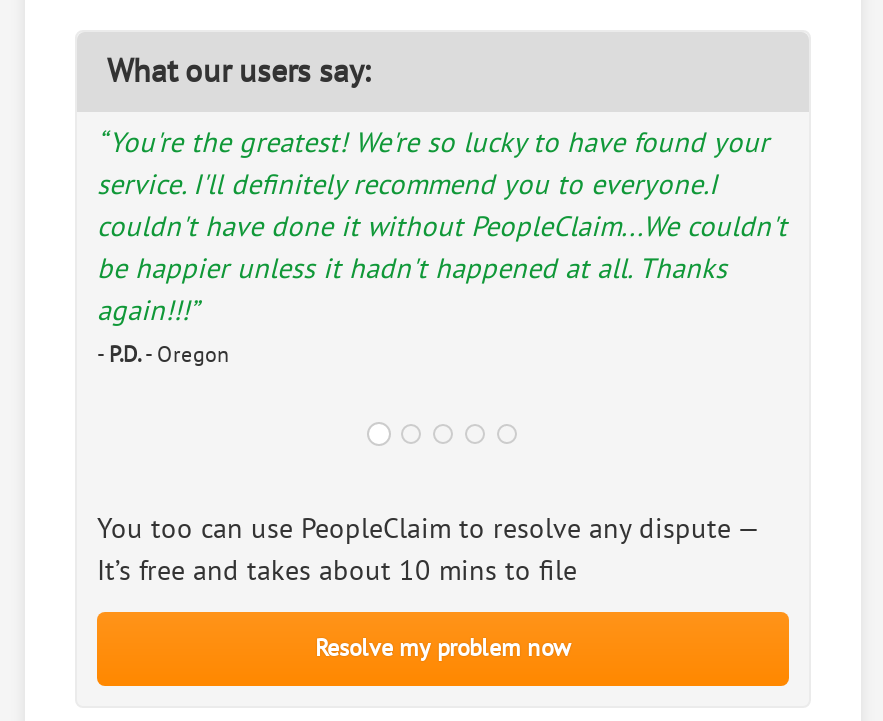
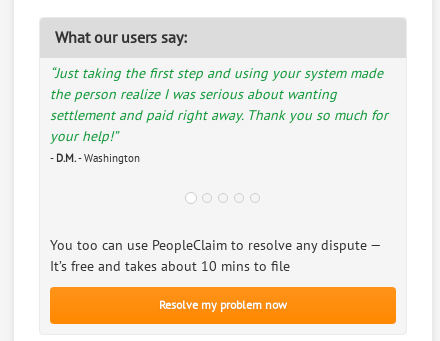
[97,126,787,368] “You're the greatest! We're so lucky to have found your | service. I'll definitely recommend you to everyone.I | couldn't have done it without PeopleClaim...We couldn't | be happier unless it hadn't happened at all. Thanks | again!!!” | - P.D.- Oregon -> [50,65,388,165] “Just taking the first step and using your system made | the person realize I was serious about wanting | settlement and paid right away. Thank you so much for | your help!” | - D.M.- Washington

